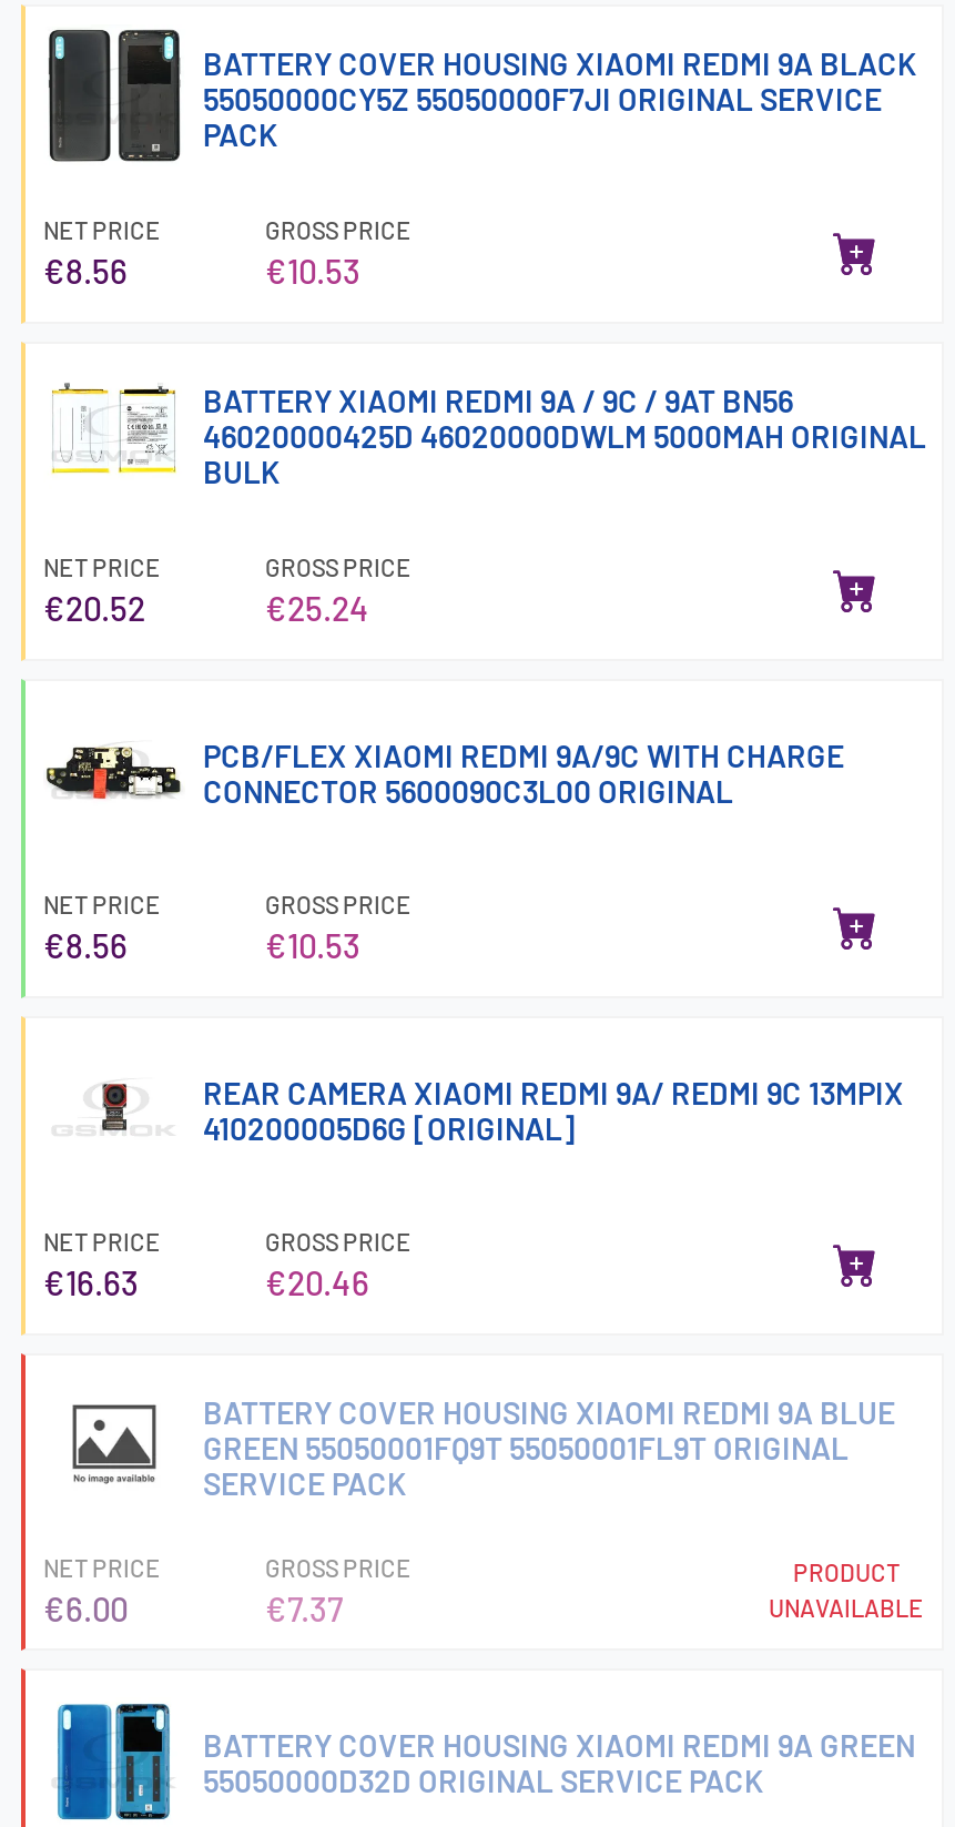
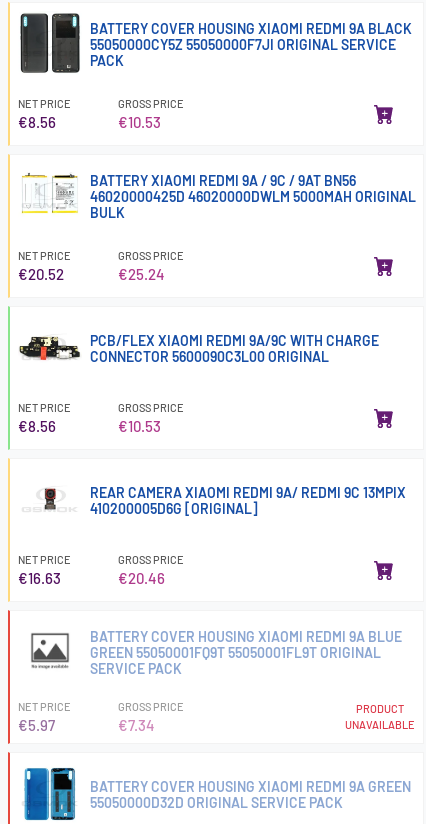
[43,1589,128,1628] €6.00 -> [18,716,55,734] €5.97
[265,1589,343,1628] €7.37 -> [118,716,155,734] €7.34

